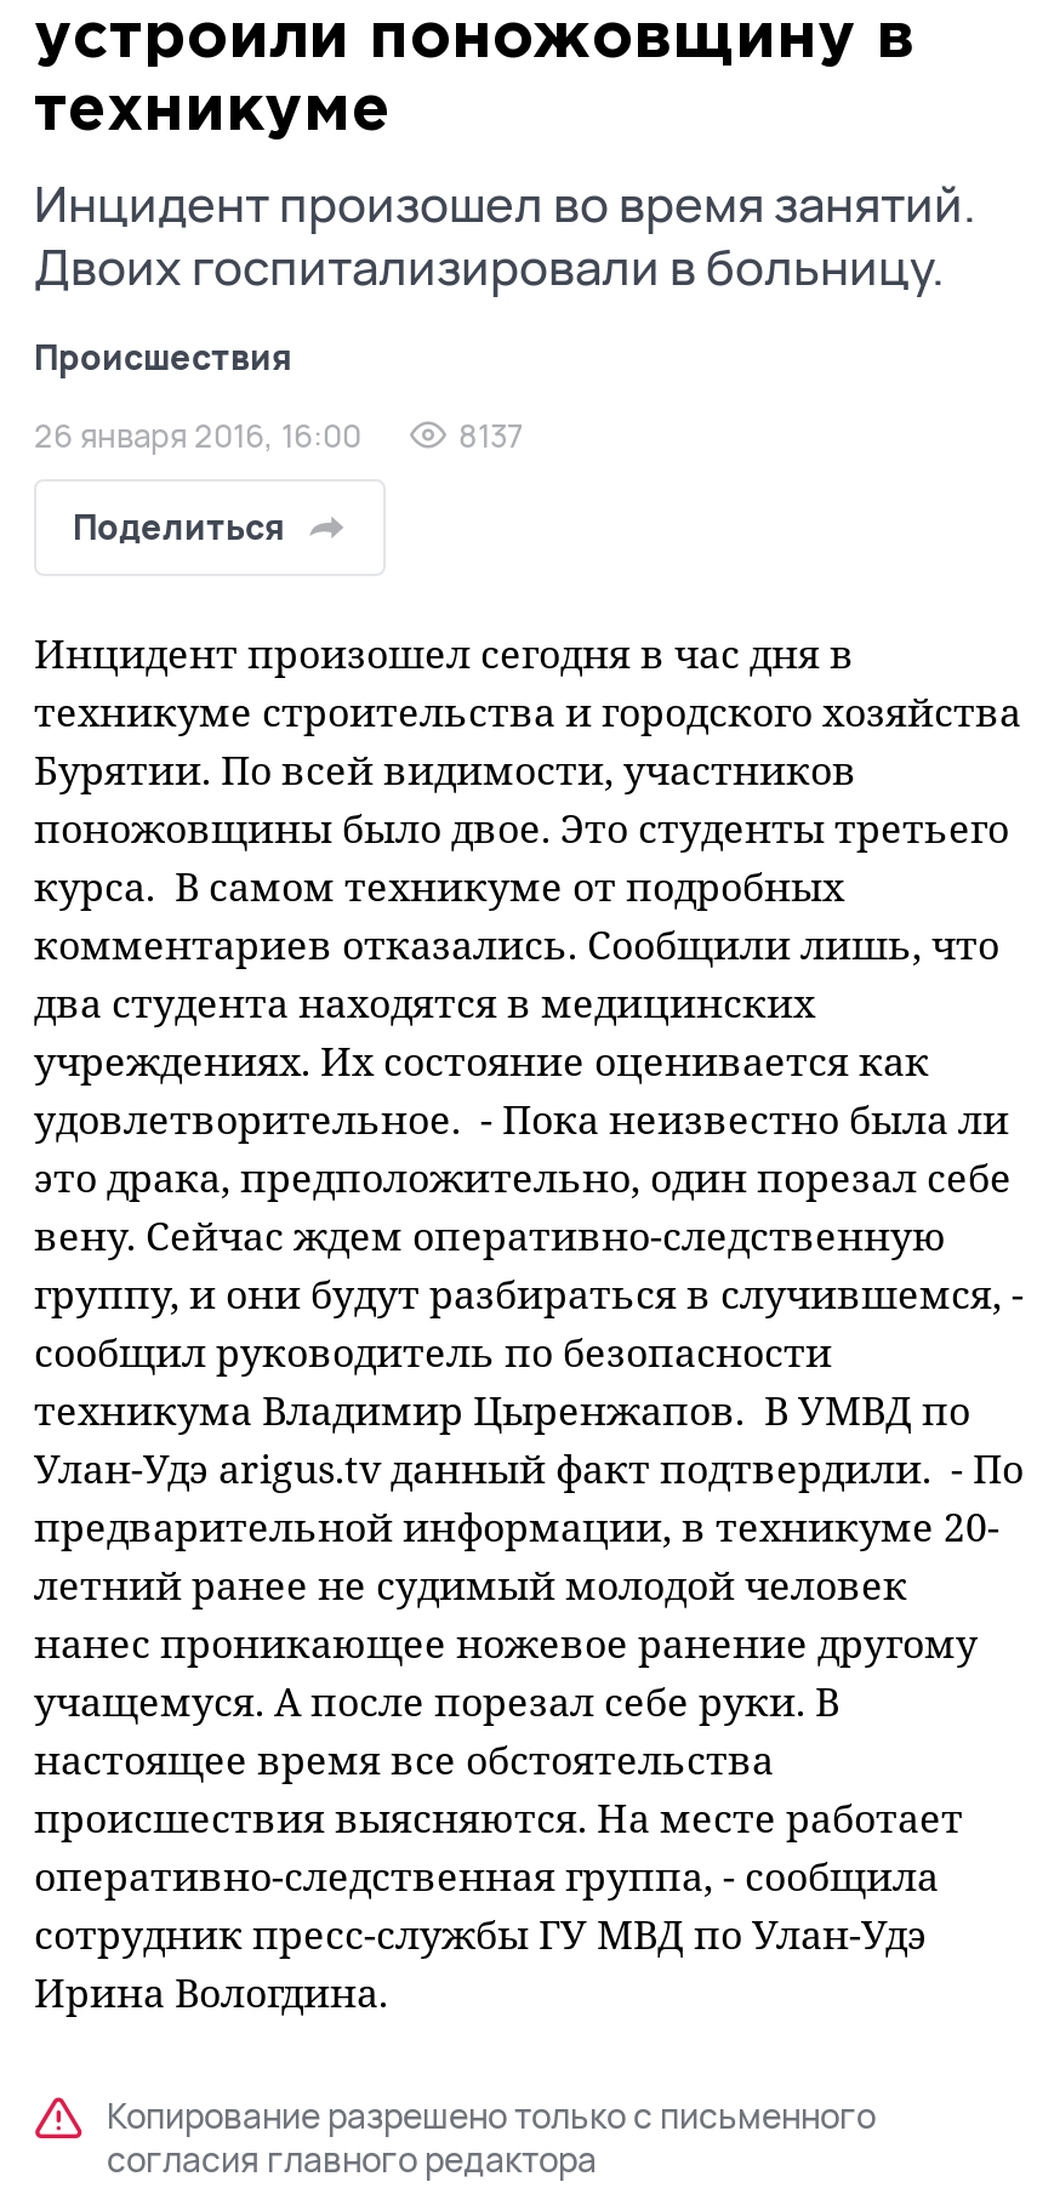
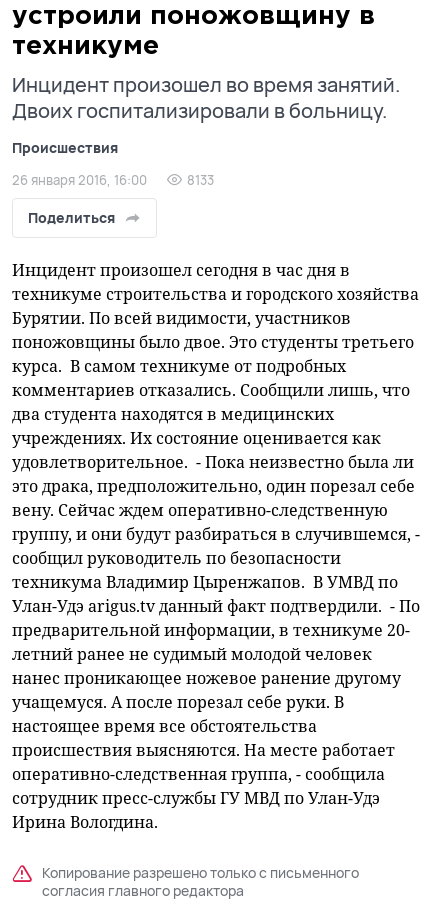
[458,414,524,457] 8137 -> [187,171,214,189] 8133

